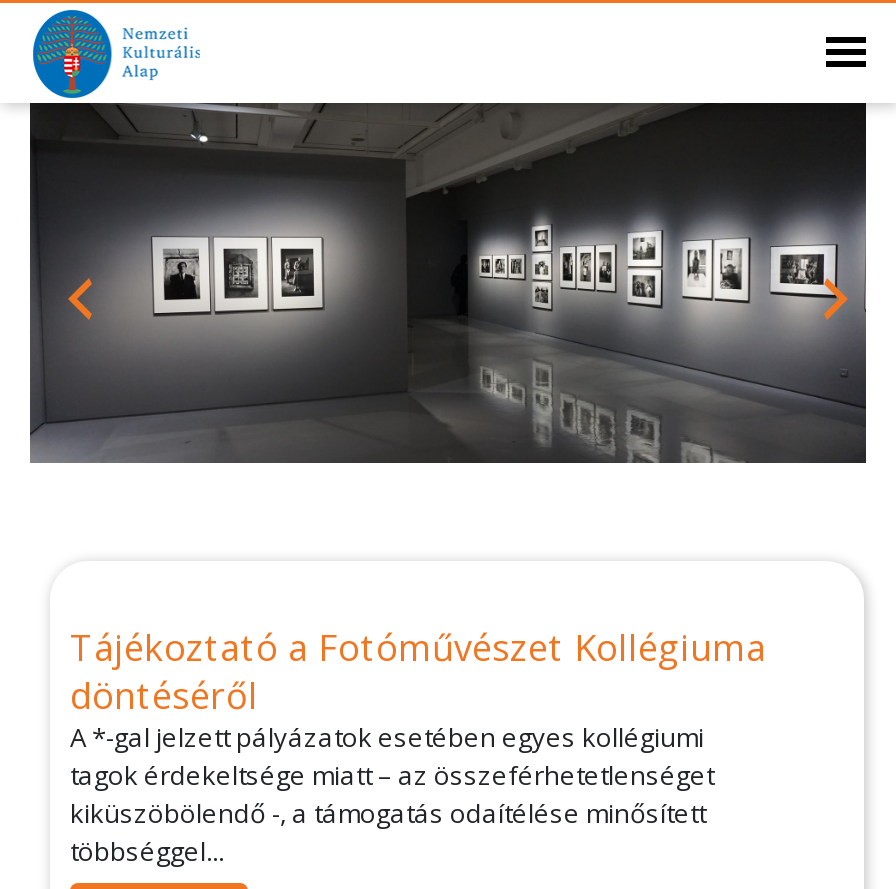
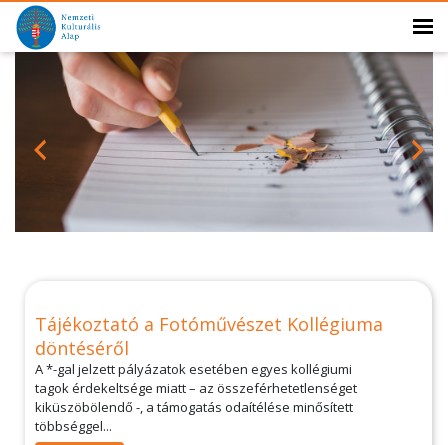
[28,101,866,465] [image] -> [14,51,433,233] [image]

